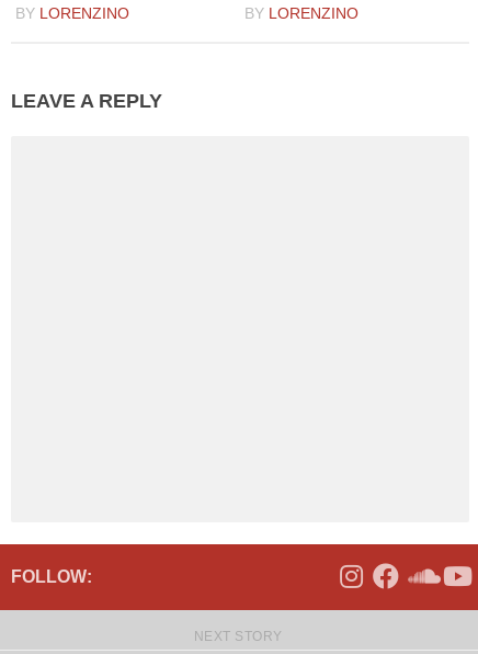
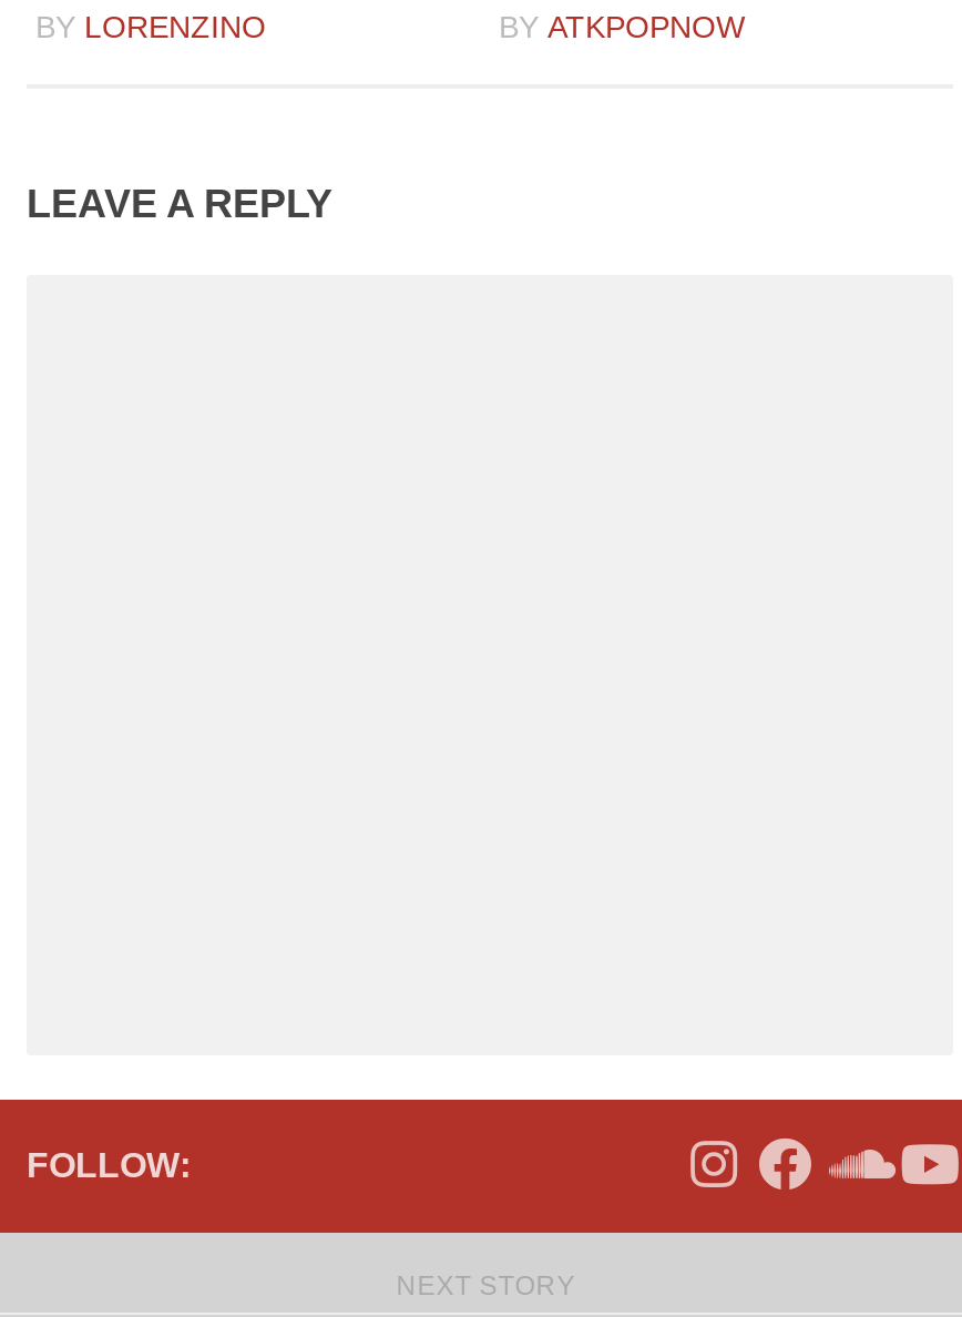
[240,5,358,22] BY LORENZINO -> [490,9,745,45] BY ATKPOPNOW

